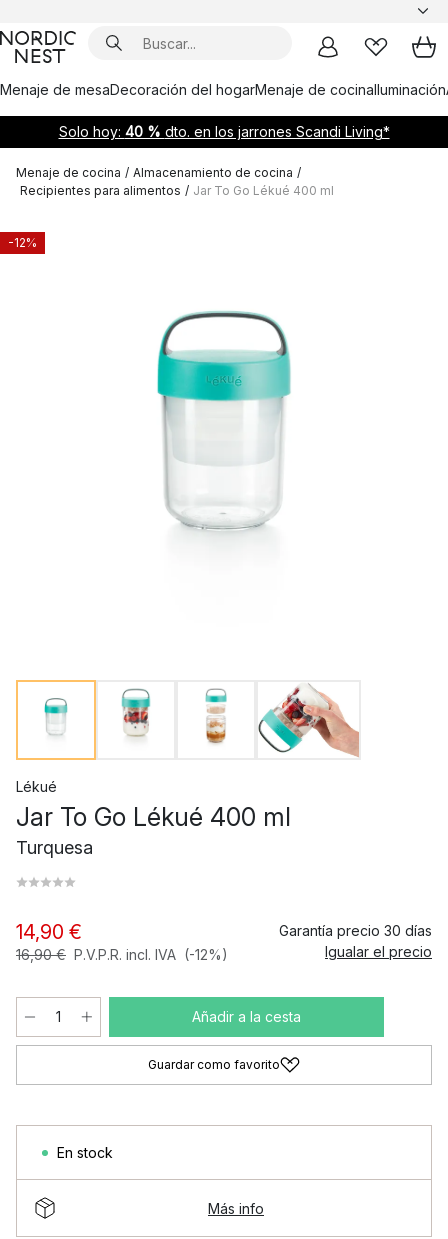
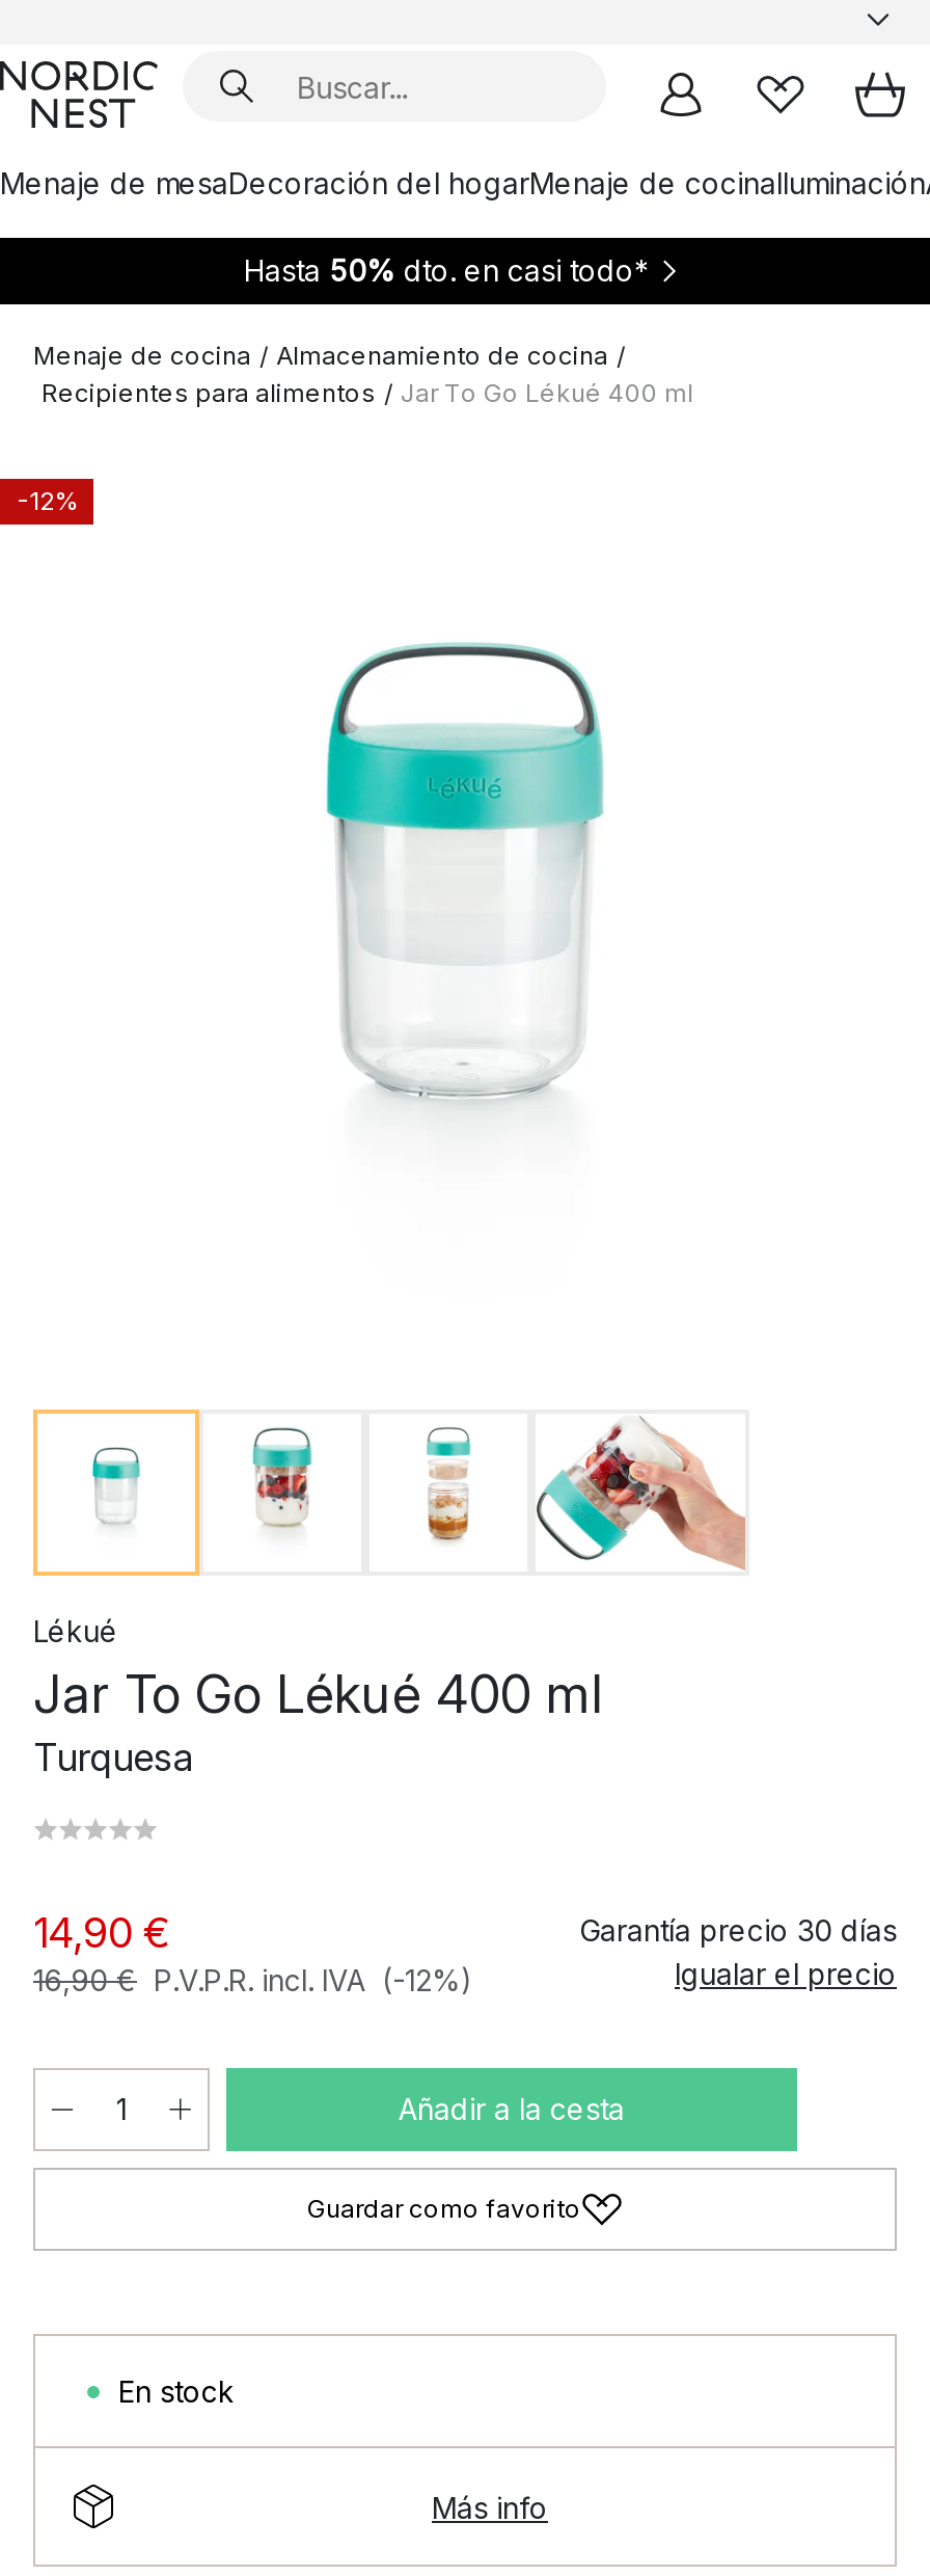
[58,123,389,140] Solo hoy: 40 % dto. en los jarrones Scandi Living* -> [244,252,649,288] Hasta 50% dto. en casi todo*

